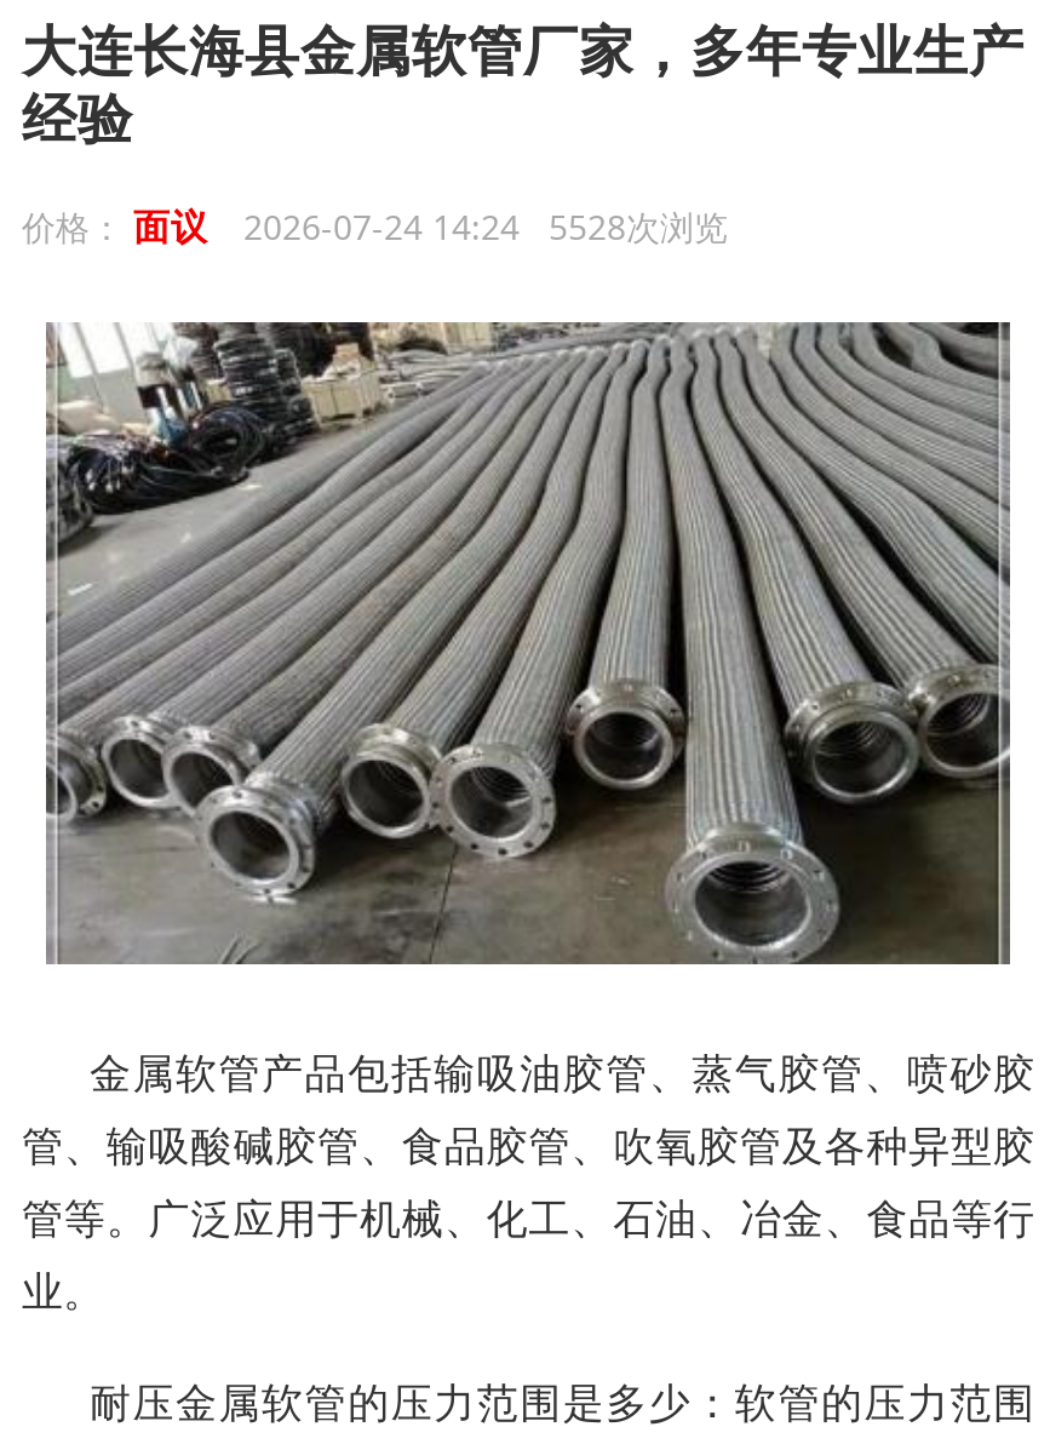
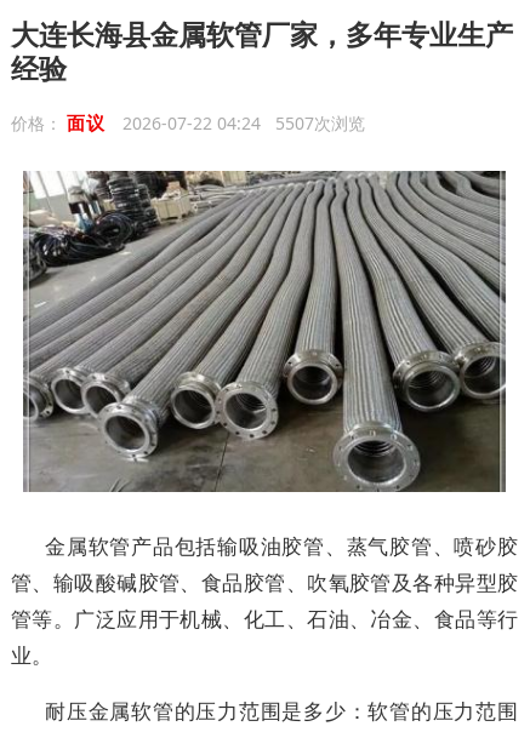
[22,201,728,250] 价格：面议 2026-07-24 14:24 5528次浏览 -> [11,110,364,135] 价格：面议 2026-07-22 04:24 5507次浏览

